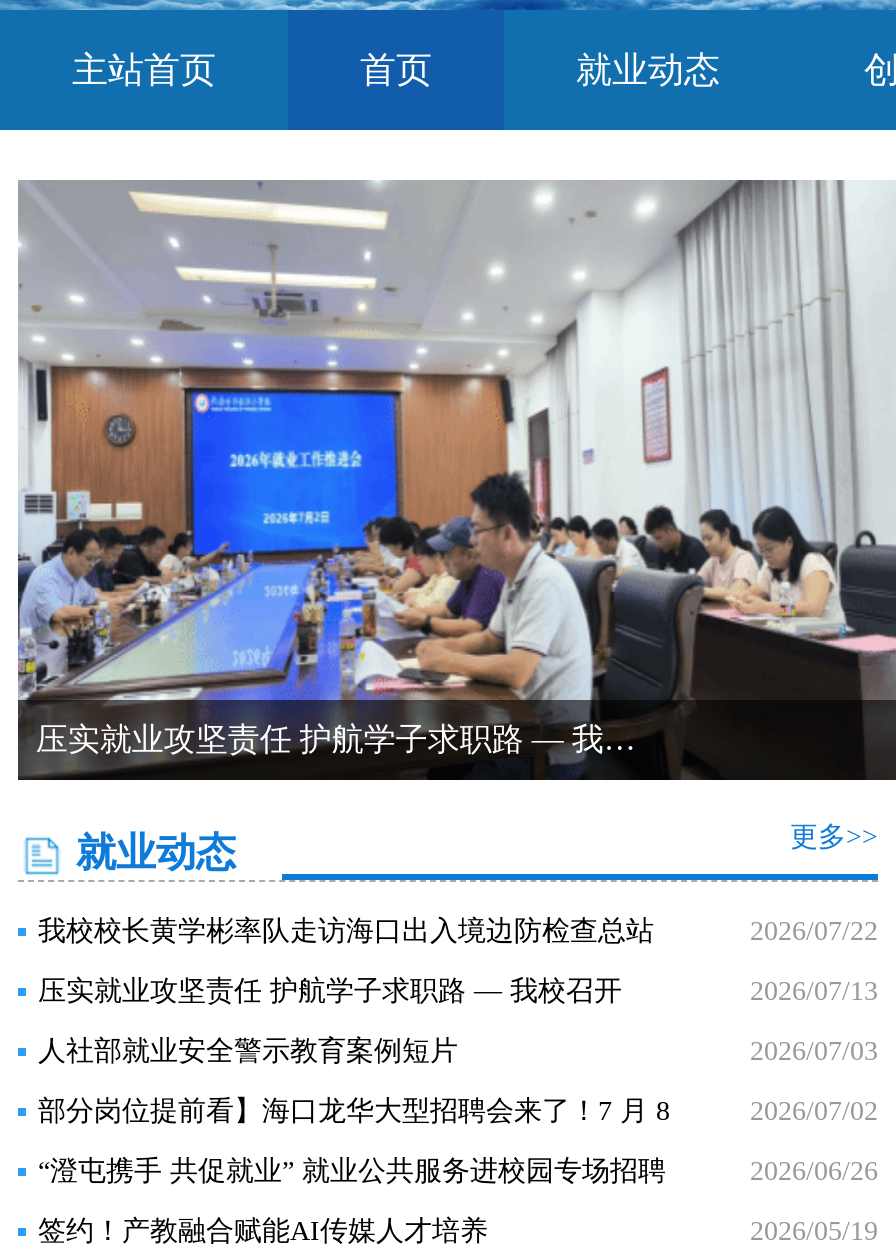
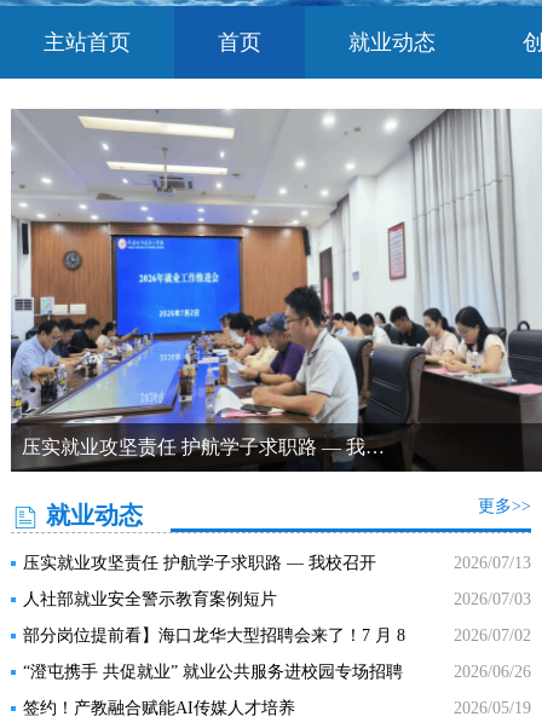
[38,915,878,945] 我校校长黄学彬率队走访海口出入境边防检查总站 | 2026/07/22 -> none

